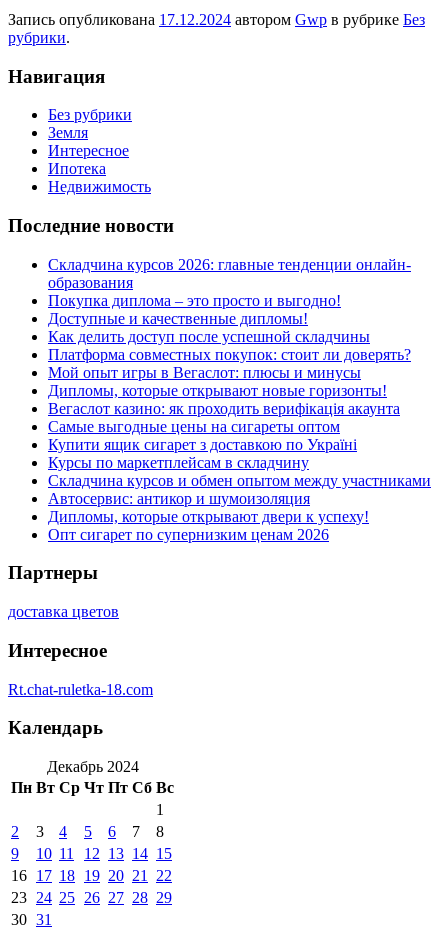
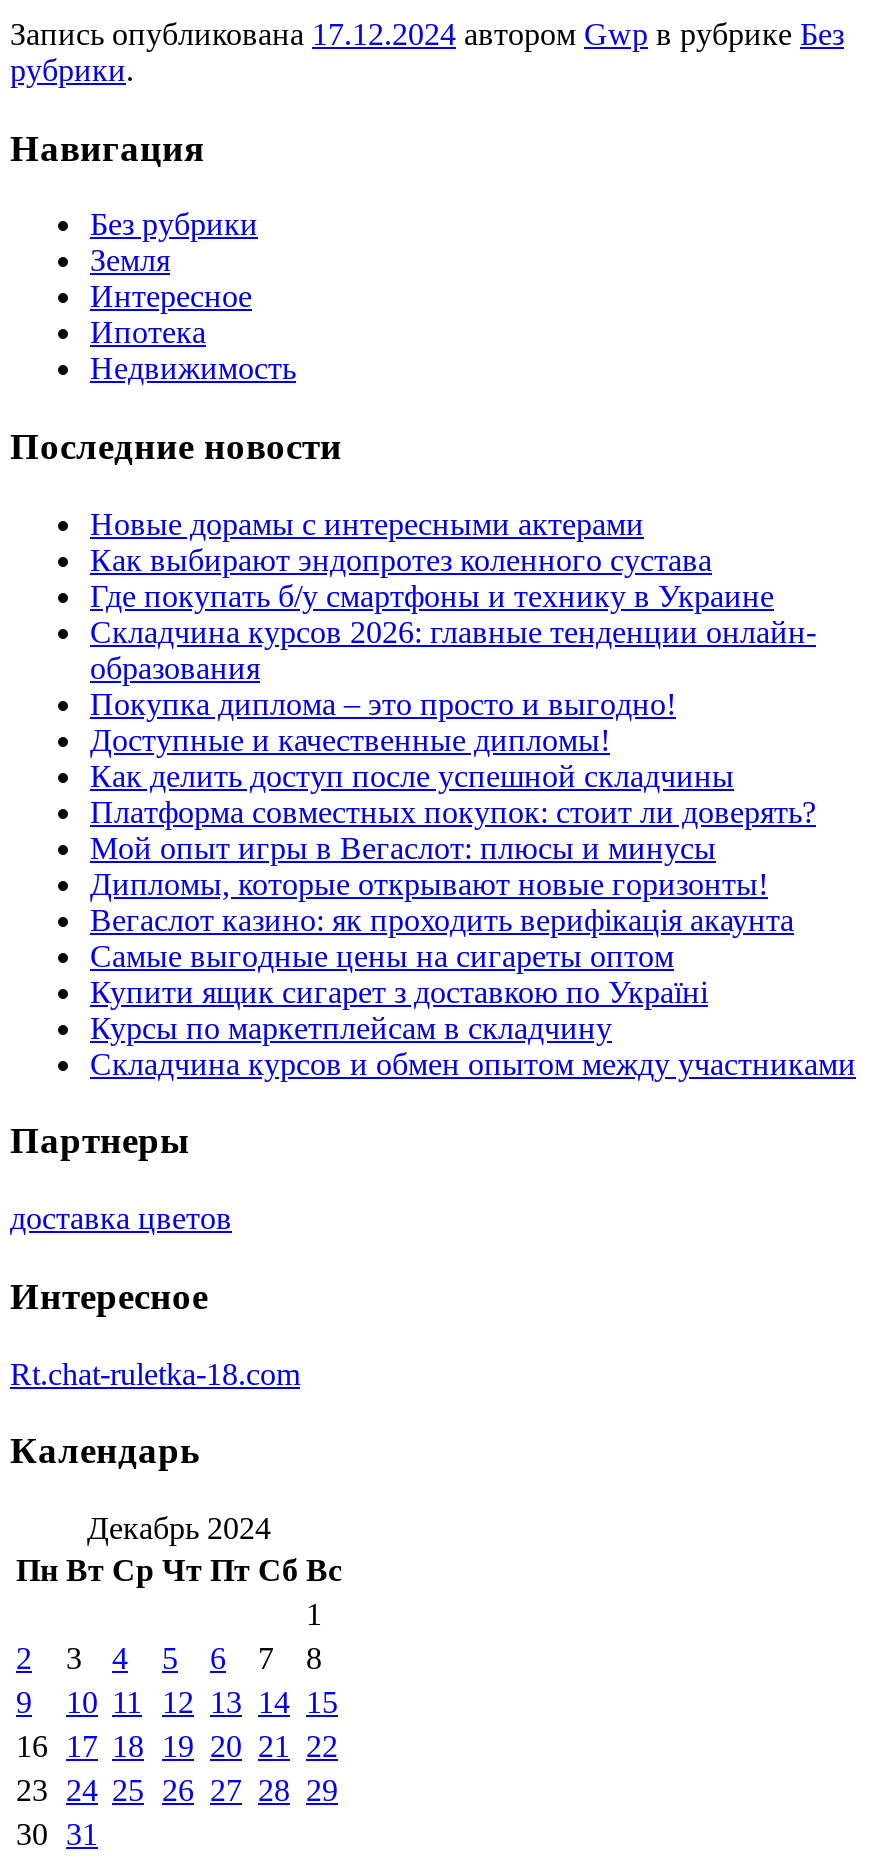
none -> [90,506,774,612] Новые дорамы с интересными актерами | Как выбирают эндопротез коленного сустава | Где покупать б/у смартфоны и технику в Украине
moved [48,256,431,489] -> [90,614,856,1080]: Складчина курсов 2026: главные тенденции онлайн- | образования | Покупка диплома – это просто и выгодно! | ... | Курсы по маркетплейсам в складчину | Складчина курсов и обмен опытом между участниками
[48,490,369,543] Автосервис: антикор и шумоизоляция | Дипломы, которые открывают двери к успеху! | Опт сигарет по супернизким ценам 2026 -> none

